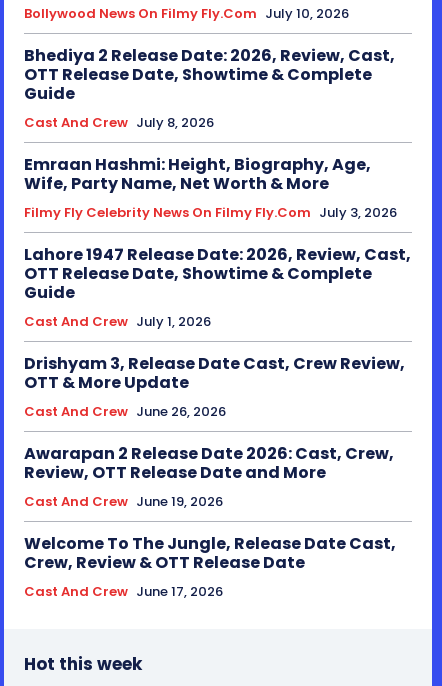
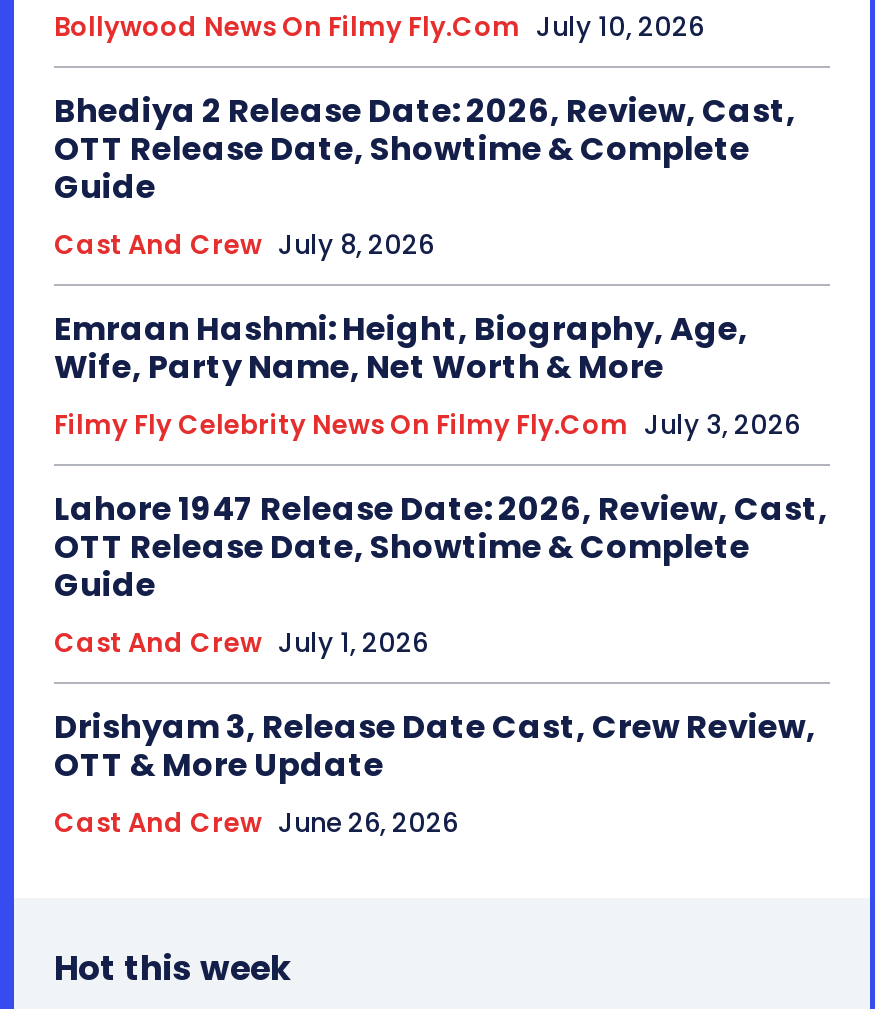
[24,442,396,601] Awarapan 2 Release Date 2026: Cast, Crew, | Review, OTT Release Date and More | Cast And Crew June 19, 2026 | Welcome To The Jungle, Release Date Cast, | Crew, Review & OTT Release Date | Cast And Crew June 17, 2026 -> none

